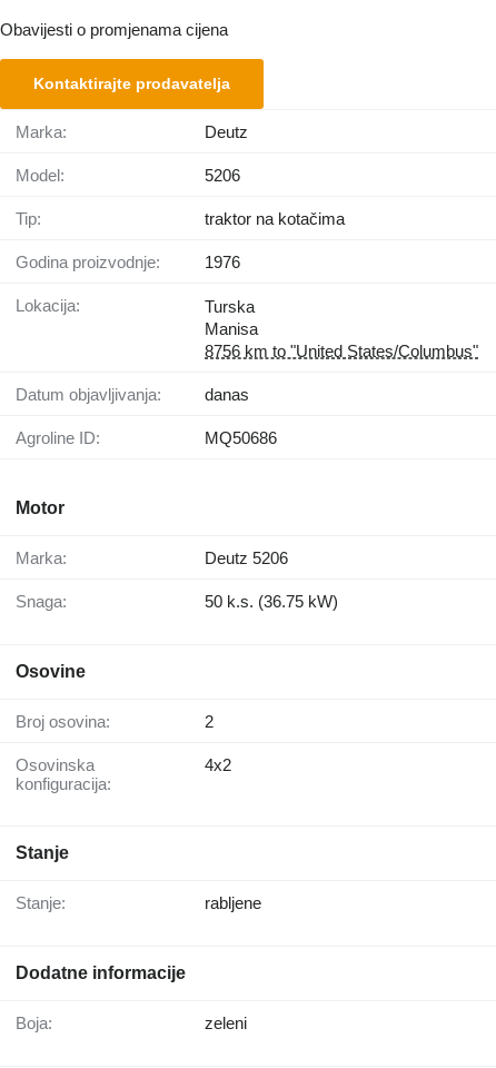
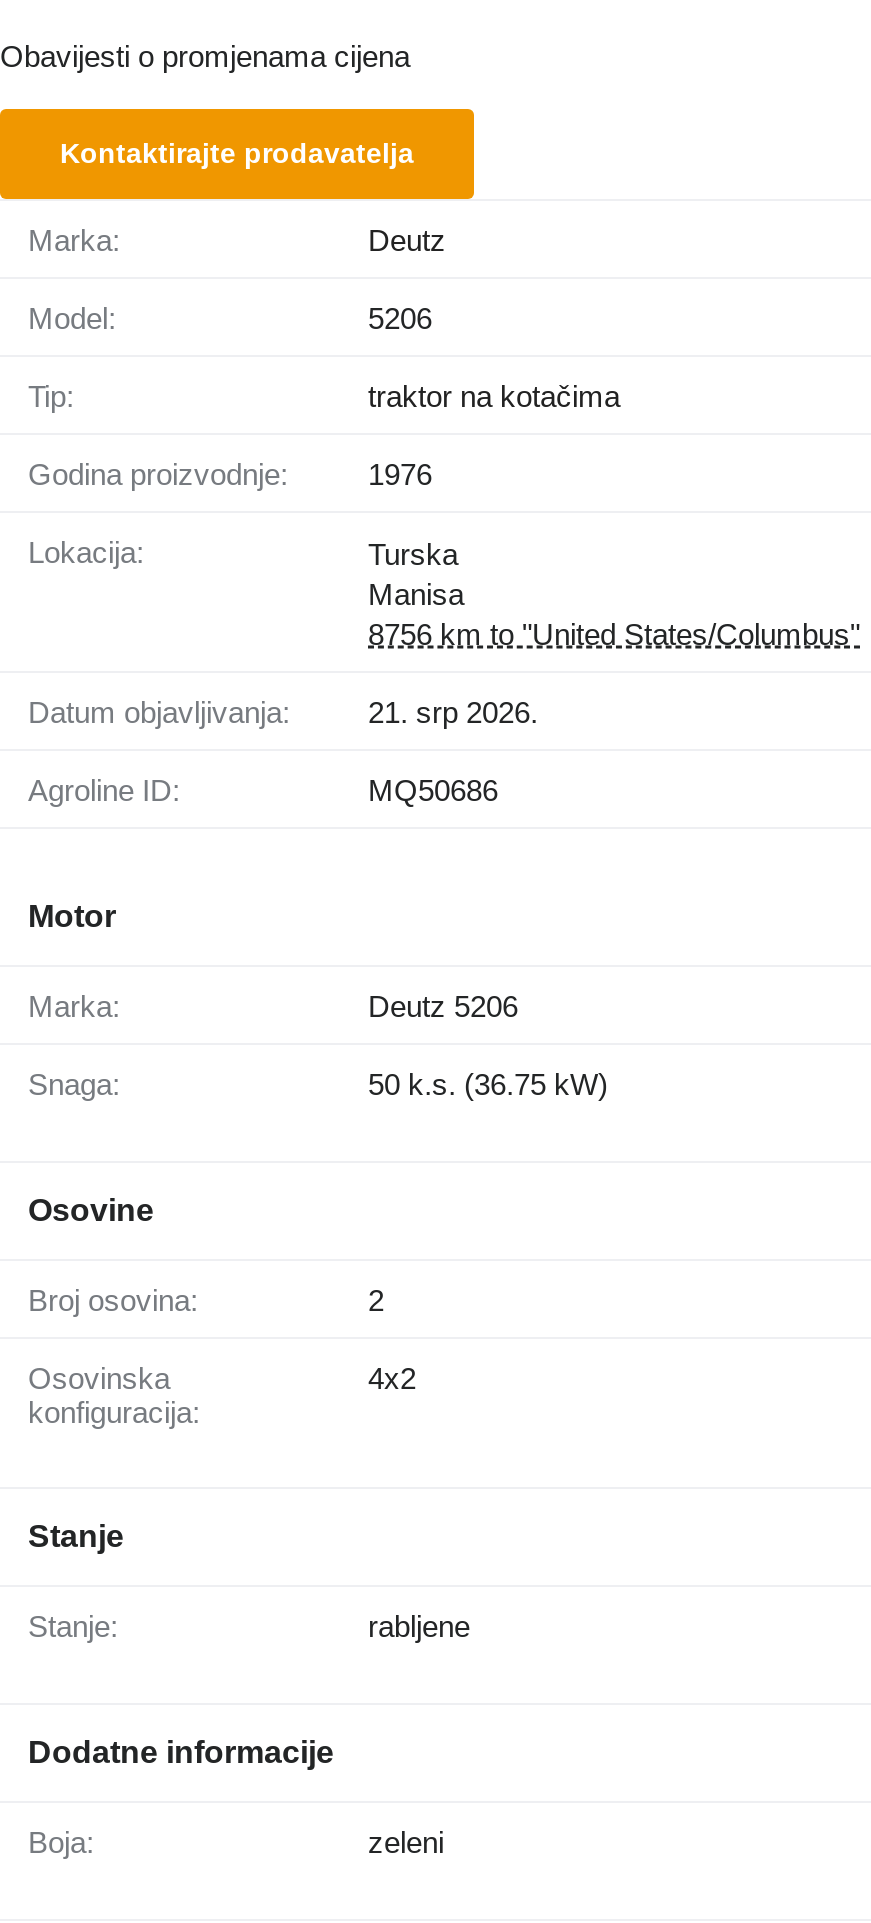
[205,385,249,404] danas -> [368,695,538,729] 21. srp 2026.

